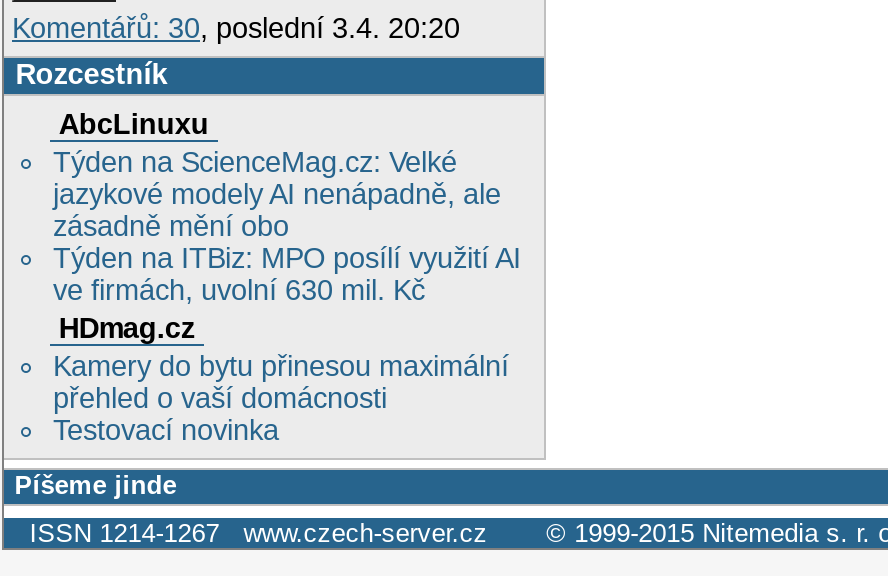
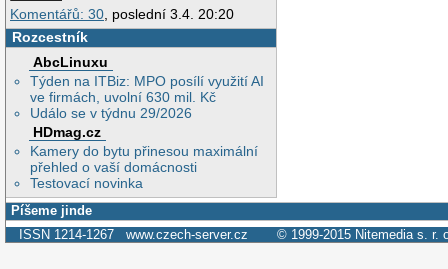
[53,146,501,242] Týden na ScienceMag.cz: Velké | jazykové modely AI nenápadně, ale | zásadně mění obo -> none
moved [53,242,521,306] -> [30,73,264,105]: Týden na ITBiz: MPO posílí využití AI | ve firmách, uvolní 630 mil. Kč
none -> [30,105,192,121] Událo se v týdnu 29/2026

